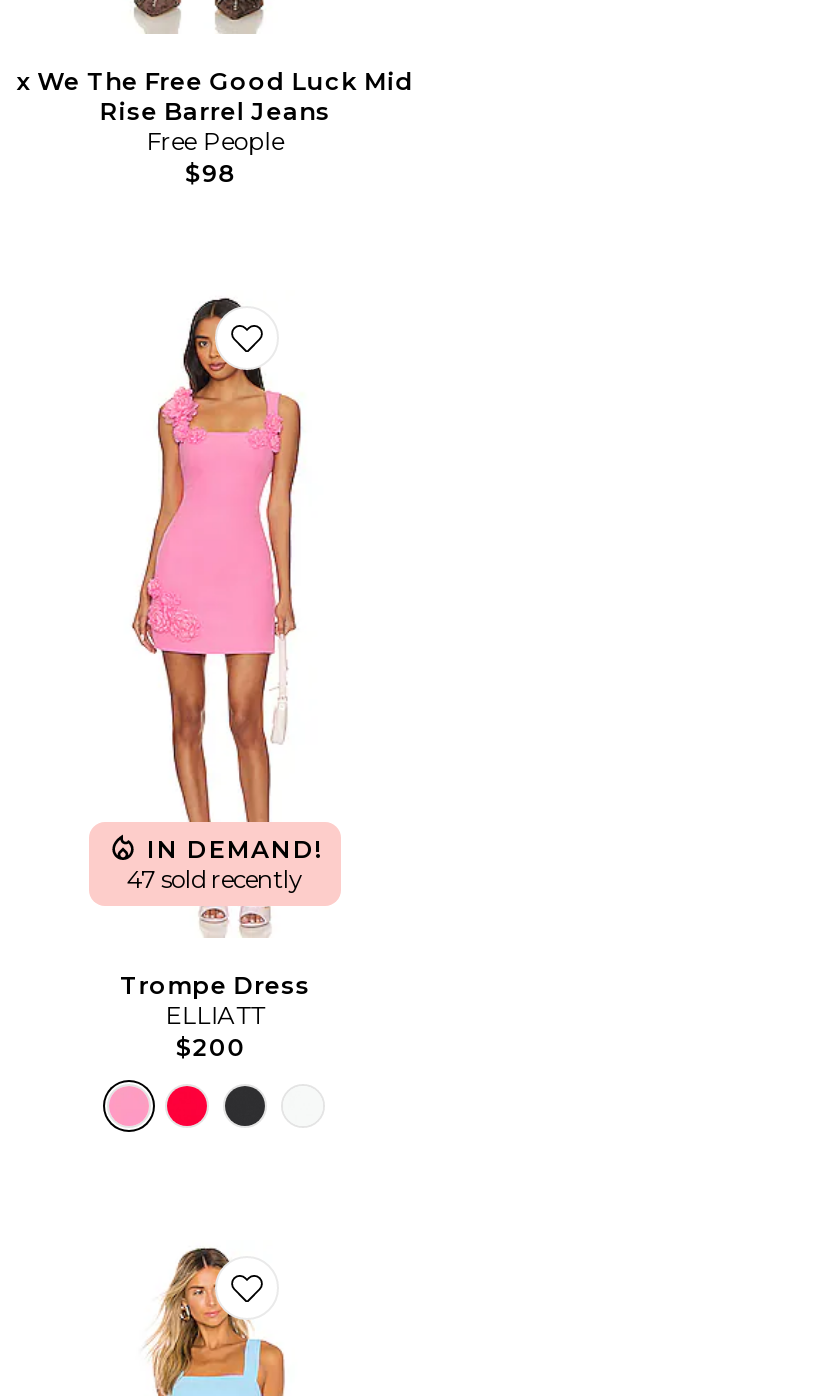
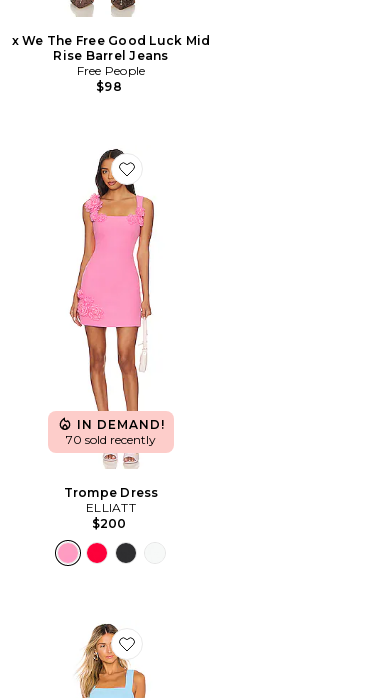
[127,864,303,894] 47 sold recently -> [66,432,156,447] 70 sold recently

